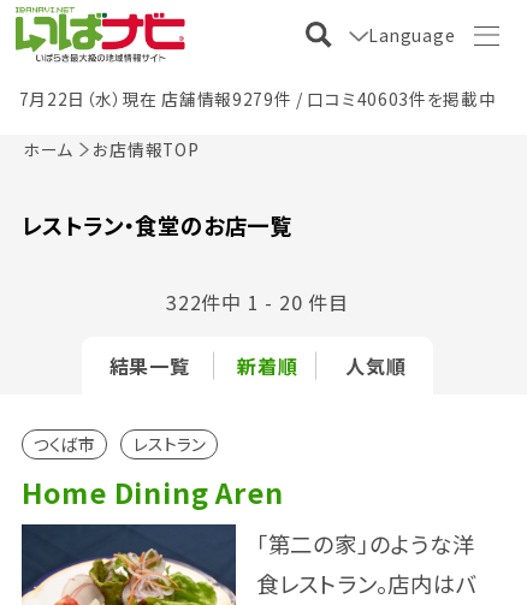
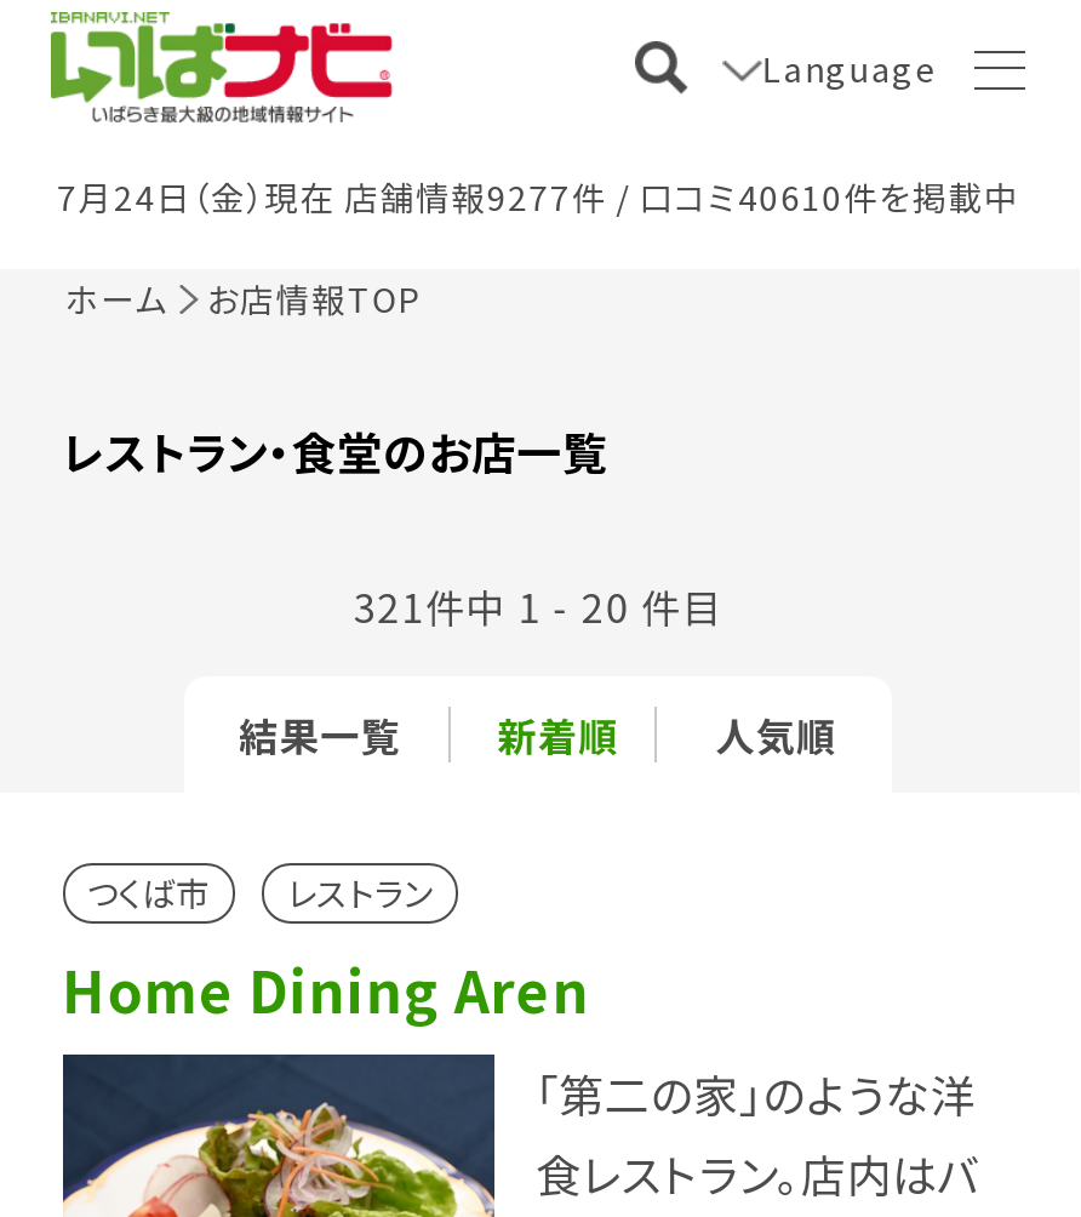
[19,86,496,110] 7月22日（水）現在 店舗情報9279件 / 口コミ40603件を掲載中 -> [57,171,1019,220] 7月24日（金）現在 店舗情報9277件 / 口コミ40610件を掲載中
[166,288,349,316] 322件中 1 - 20 件目 -> [354,577,722,635] 321件中 1 - 20 件目

